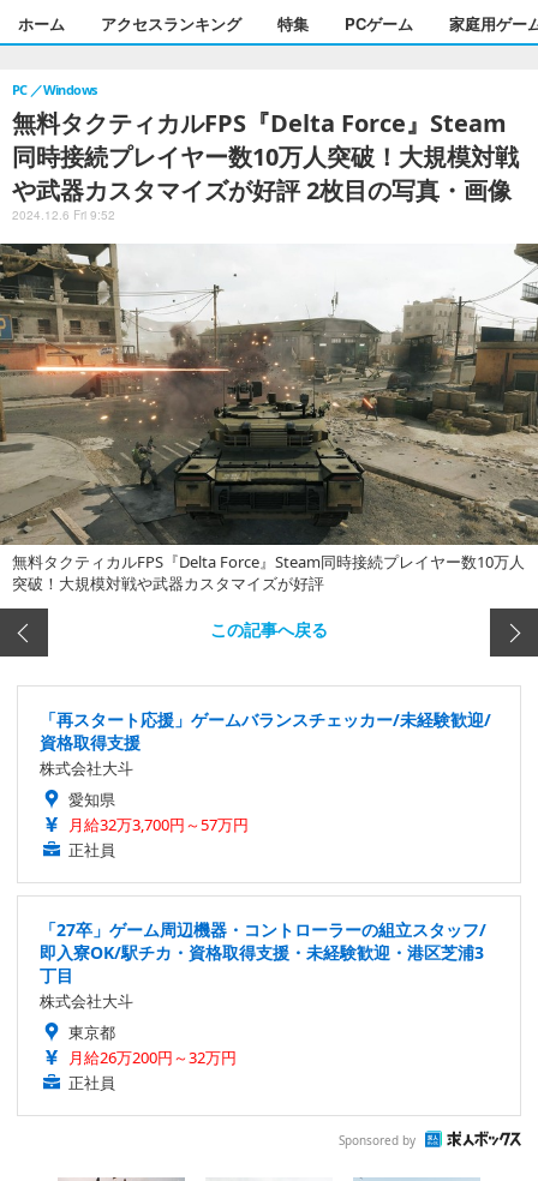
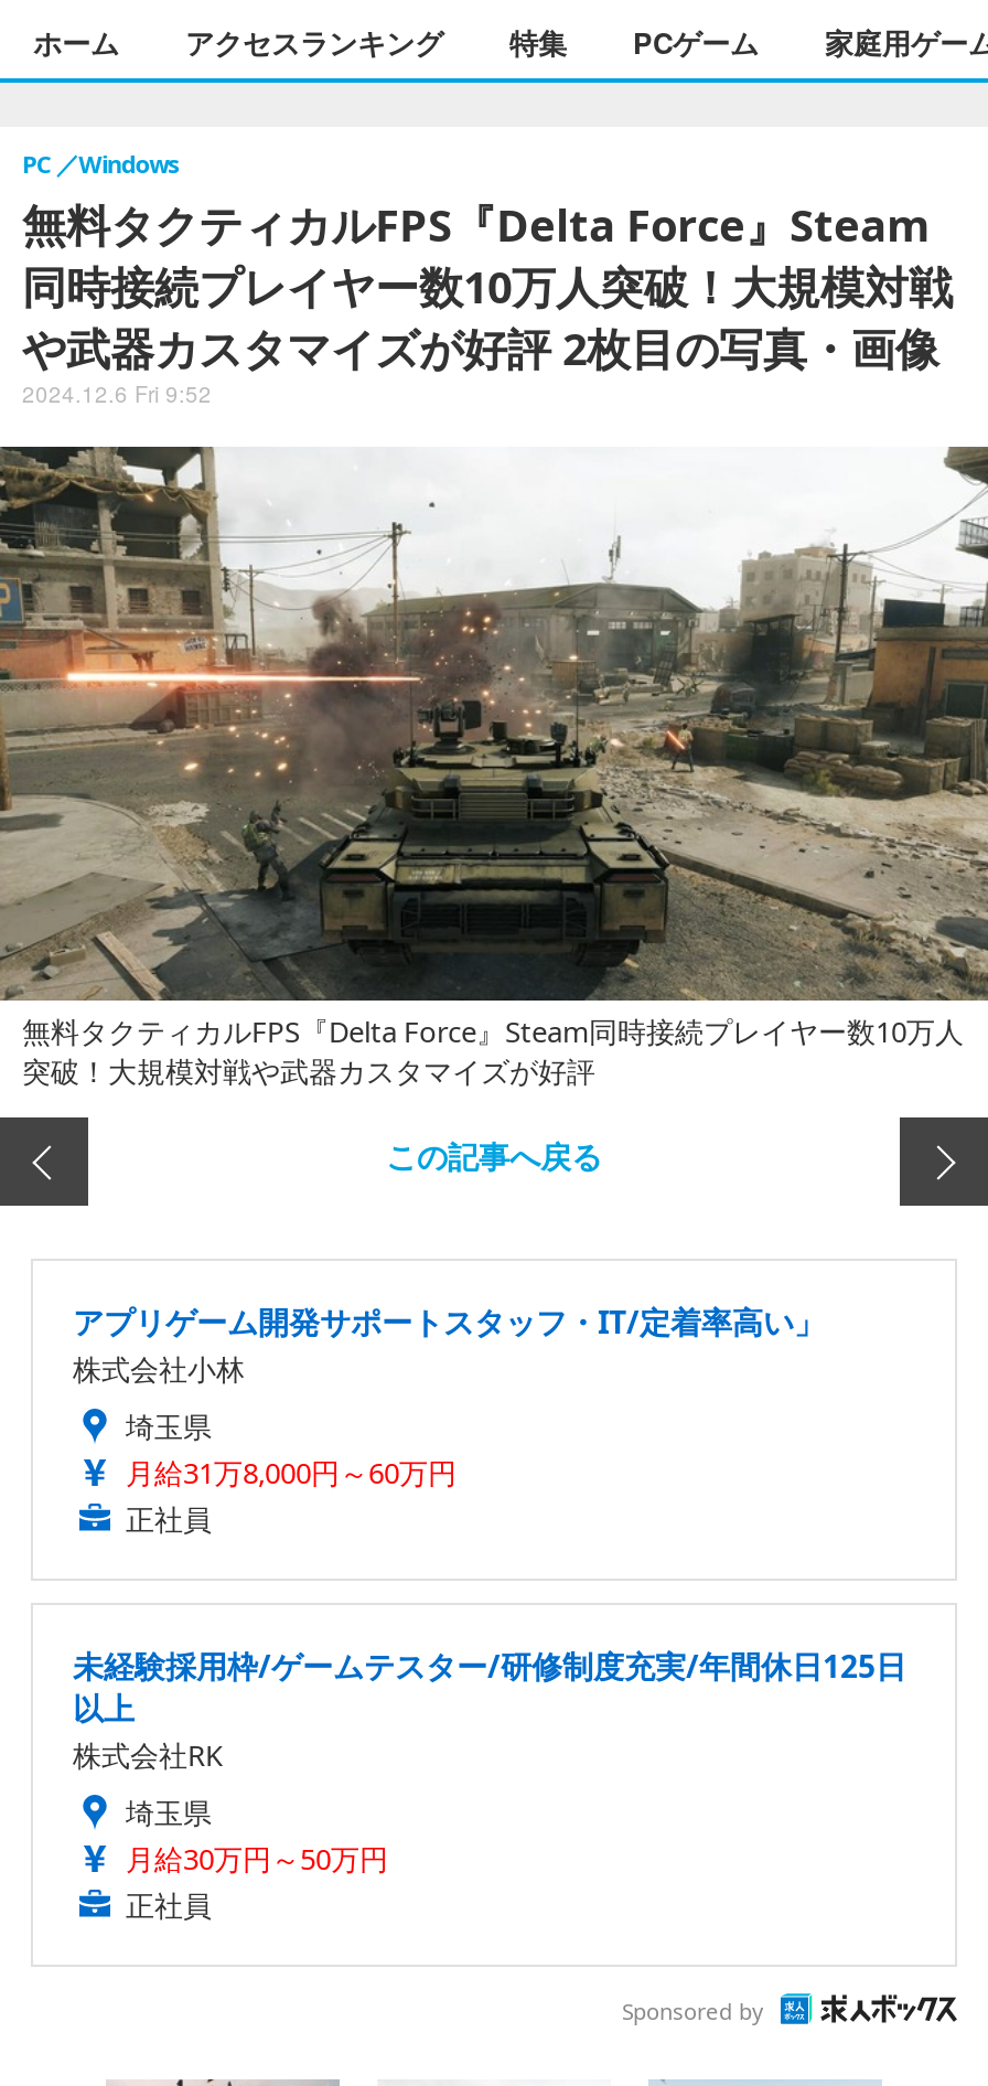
[40,709,491,836] 「再スタート応援」ゲームバランスチェッカー/未経験歓迎/ | 資格取得支援 | 株式会社大斗 | 愛知県 | 月給32万3,700円～57万円 -> [73,1301,825,1493] アプリゲーム開発サポートスタッフ・IT/定着率高い」 | 株式会社小林 | 埼玉県 | 月給31万8,000円～60万円
[40,919,486,1069] 「27卒」ゲーム周辺機器・コントローラーの組立スタッフ/ | 即入寮OK/駅チカ・資格取得支援・未経験歓迎・港区芝浦3 | 丁目 | 株式会社大斗 | 東京都 | 月給26万200円～32万円 -> [73,1646,906,1879] 未経験採用枠/ゲームテスター/研修制度充実/年間休日125日 | 以上 | 株式会社RK | 埼玉県 | 月給30万円～50万円

